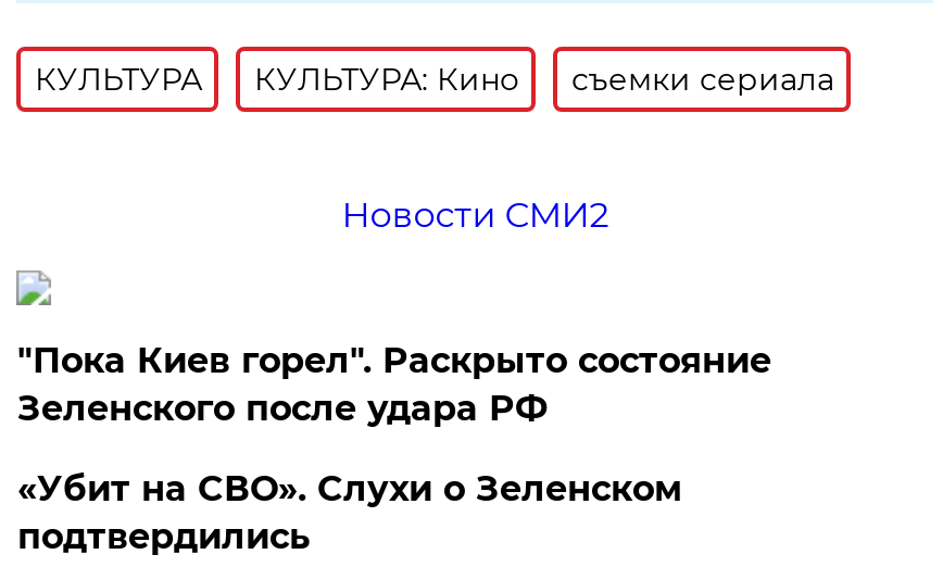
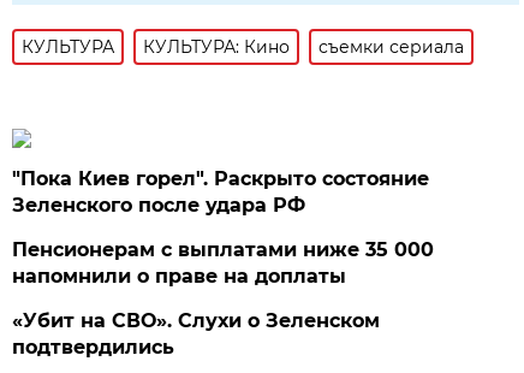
[342,194,609,236] Новости СМИ2 -> none
moved [17,340,771,429] -> [12,167,430,217]: "Пока Киев горел". Раскрыто состояние | Зеленского после удара РФ
none -> [12,238,434,288] Пенсионерам с выплатами ниже 35 000 | напомнили о праве на доплаты

